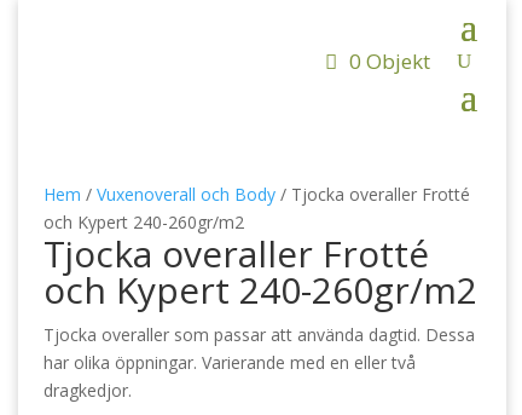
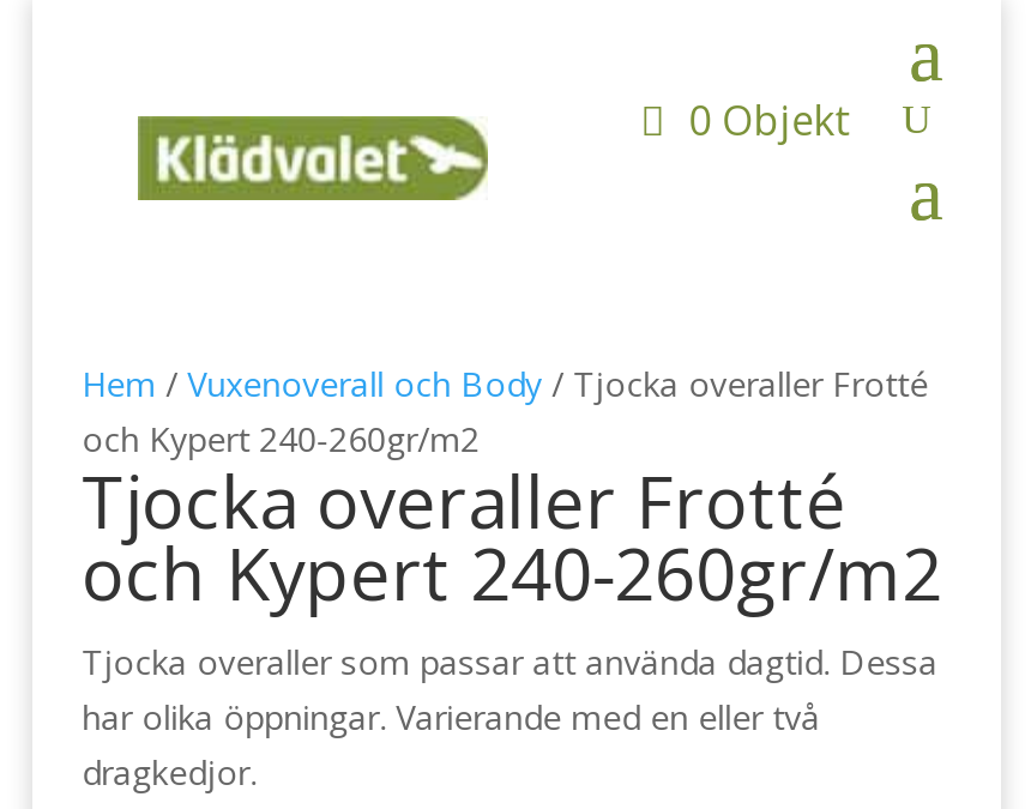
none -> [135,114,490,203] [image]

